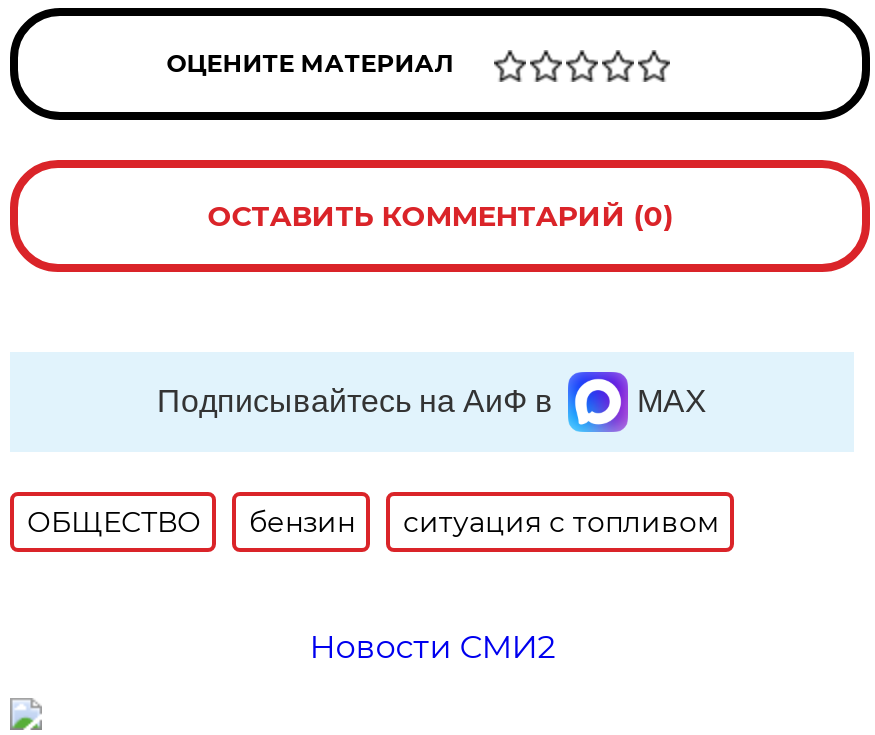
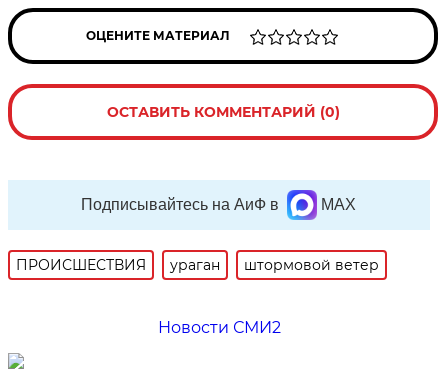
[27,504,719,540] ОБЩЕСТВО | бензин | ситуация с топливом -> [16,256,379,274] ПРОИСШЕСТВИЯ | ураган | штормовой ветер

